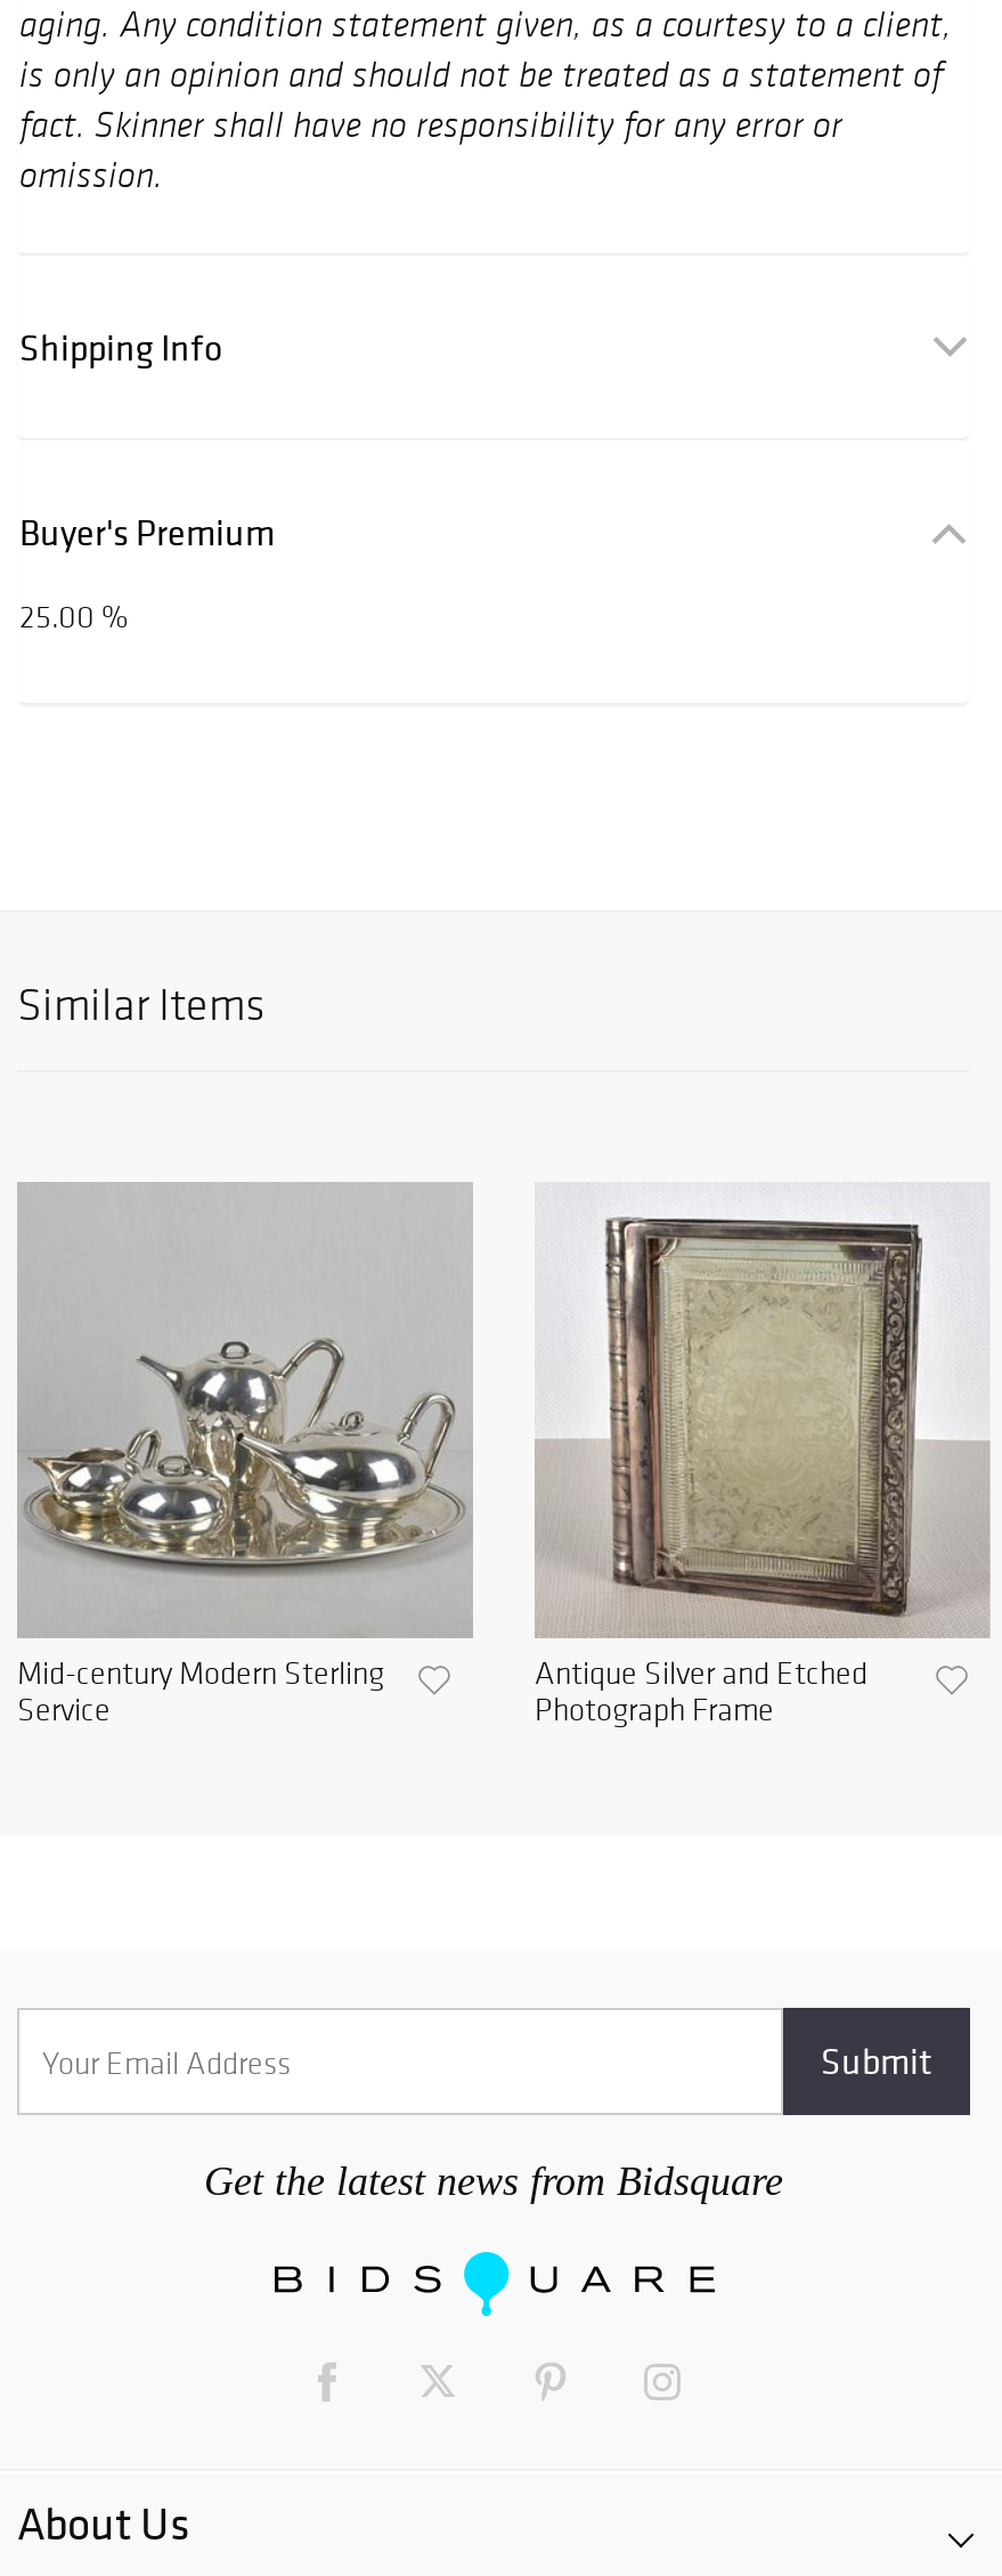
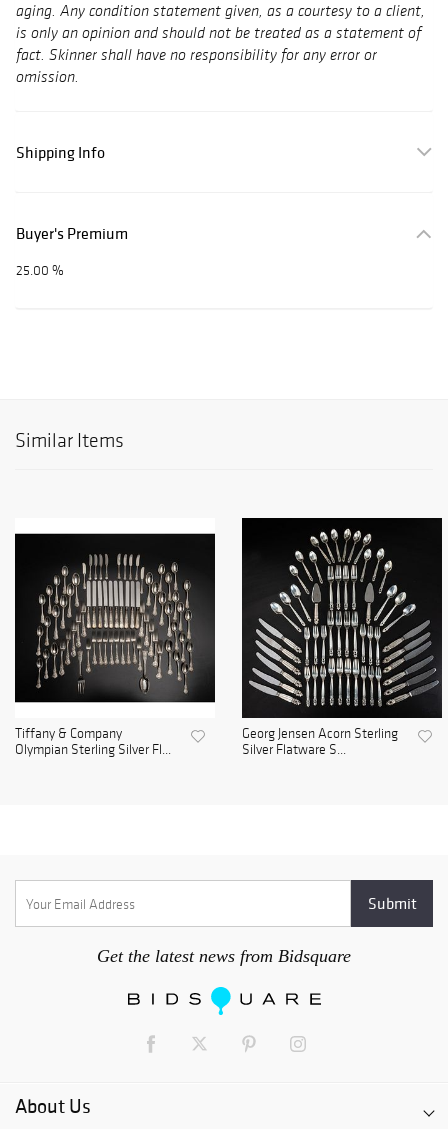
[17,1182,473,1730] [image] | Mid-century Modern Sterling | Service -> [14,519,216,758] [image] | Tiffany & Company | Olympian Sterling Silver Fl...
[535,1182,991,1730] [image] | Antique Silver and Etched | Photograph Frame -> [241,517,443,758] [image] | Georg Jensen Acorn Sterling | Silver Flatware S...

